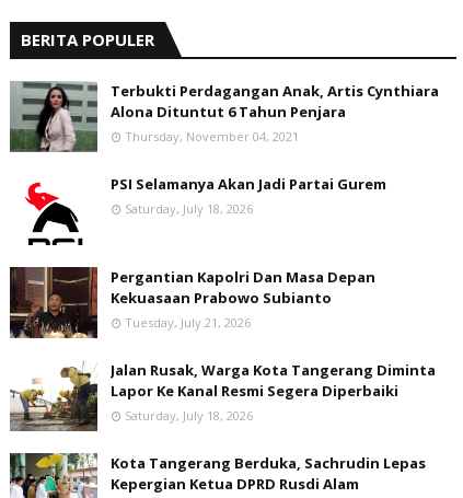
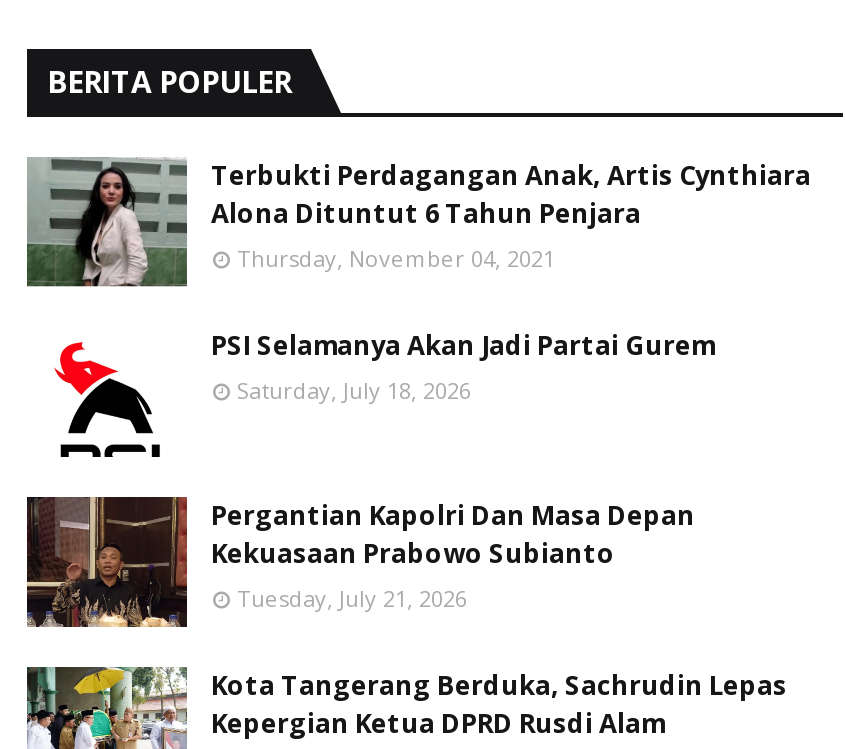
[10,360,436,432] [image] | Jalan Rusak, Warga Kota Tangerang Diminta | Lapor Ke Kanal Resmi Segera Diperbaiki | Saturday, July 18, 2026 -> none

